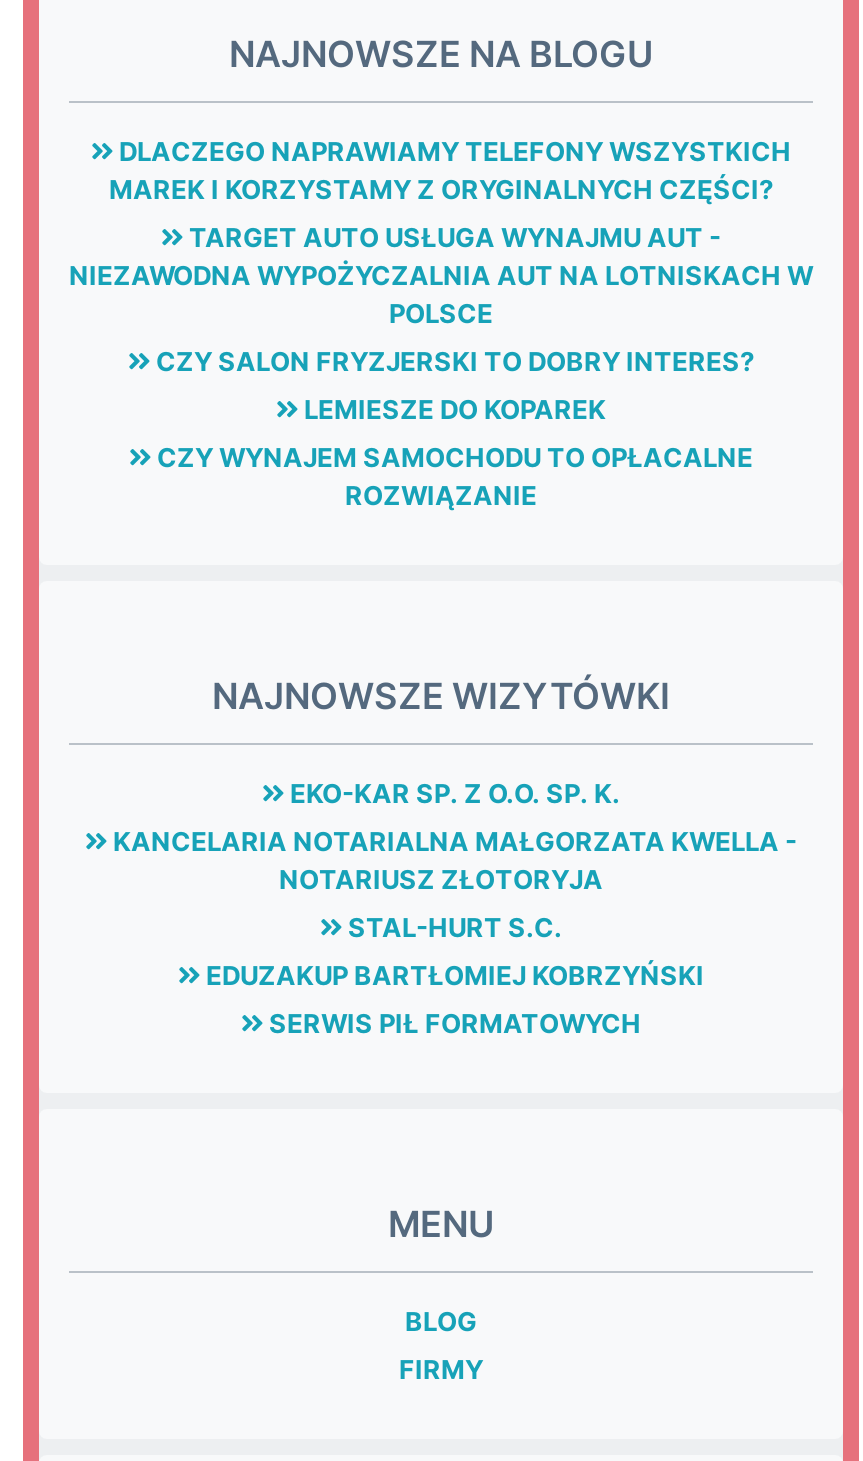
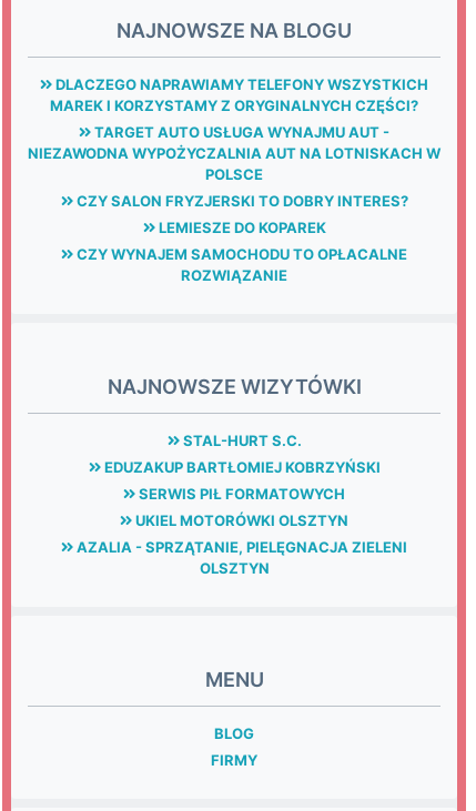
[107,777,797,895] EKO-KAR SP. Z O.O. SP. K. | KANCELARIA NOTARIALNA MAŁGORZATA KWELLA - | NOTARIUSZ ZŁOTORYJA -> none
moved [200,911,704,1039] -> [100,431,380,502]: STAL-HURT S.C. | EDUZAKUP BARTŁOMIEJ KOBRZYŃSKI | SERWIS PIŁ FORMATOWYCH
none -> [73,511,407,577] UKIEL MOTORÓWKI OLSZTYN | AZALIA - SPRZĄTANIE, PIELĘGNACJA ZIELENI | OLSZTYN

